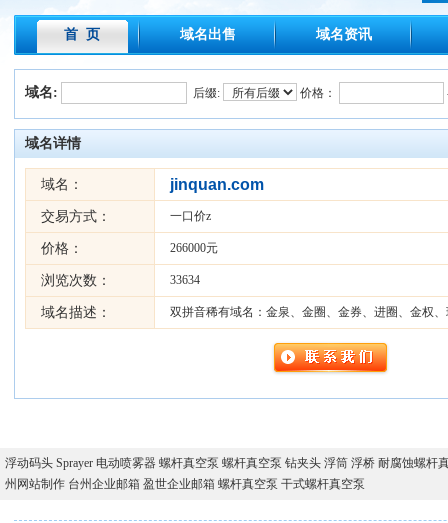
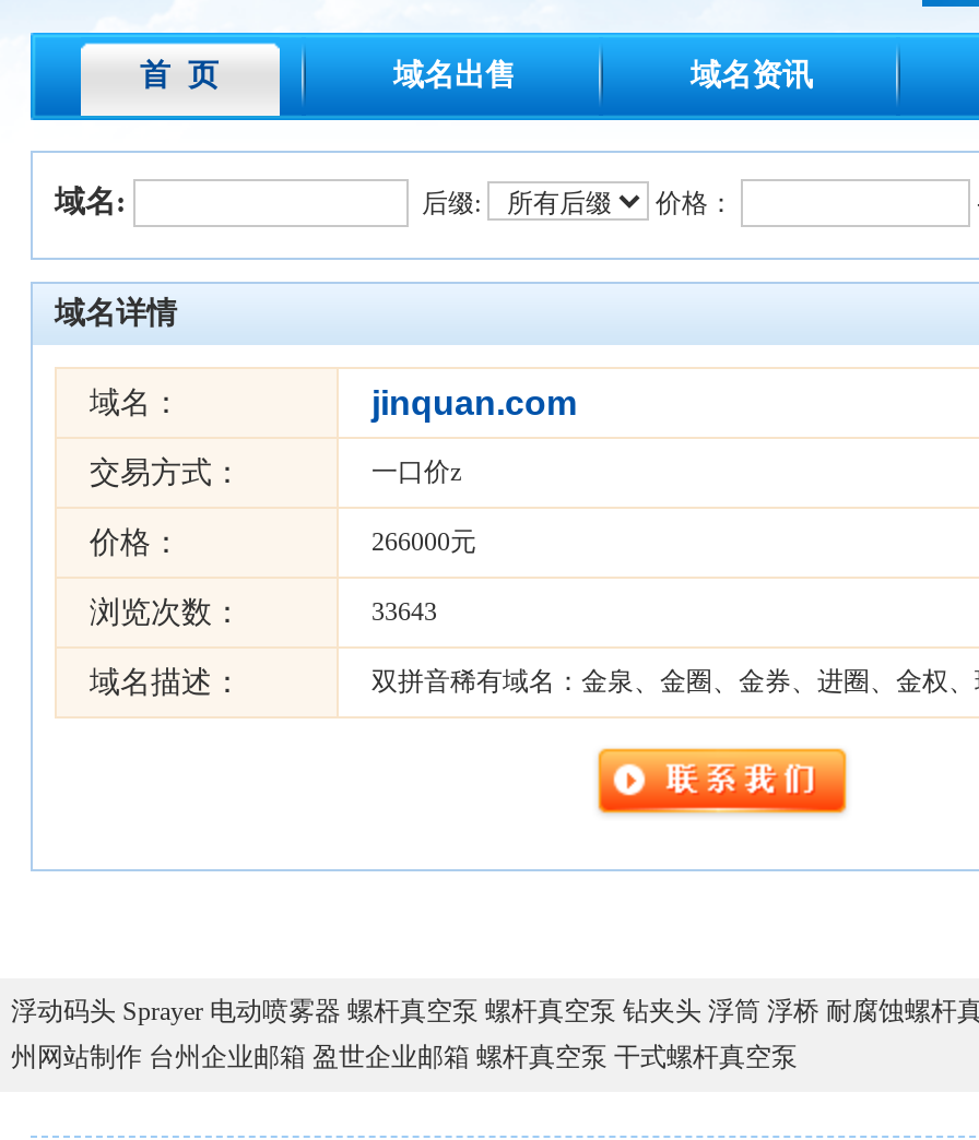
[170,273,200,287] 33634 -> [371,596,437,627] 33643

